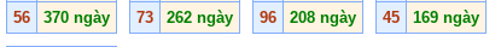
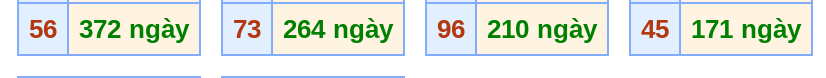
[43,8,110,27] 370 ngày -> [79,14,189,44] 372 ngày
[167,8,233,27] 262 ngày -> [283,14,393,44] 264 ngày
[290,8,356,27] 208 ngày -> [487,14,597,44] 210 ngày
[413,8,479,27] 169 ngày -> [691,14,801,44] 171 ngày

